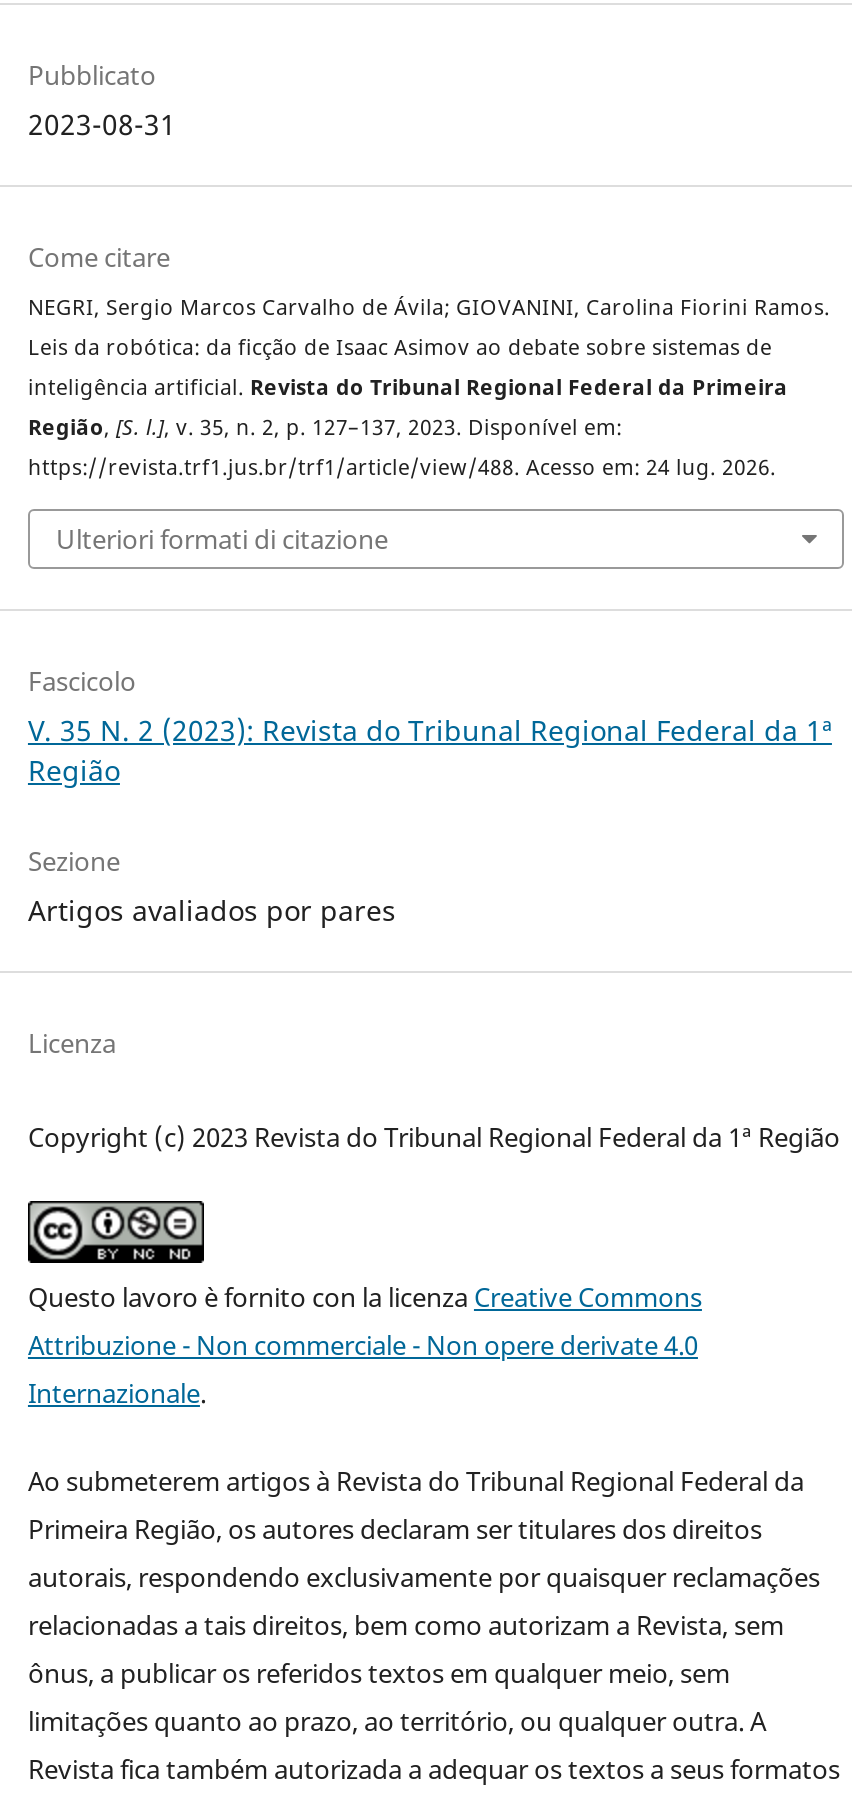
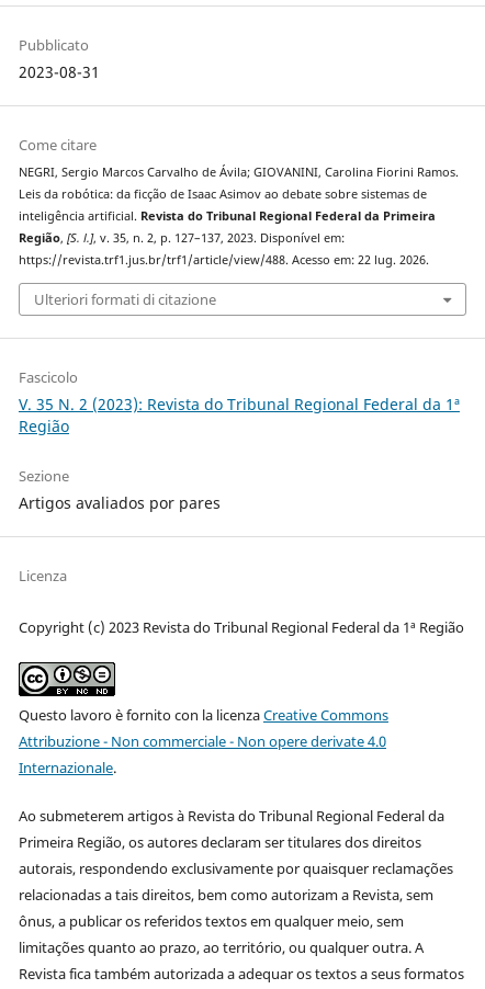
[28,454,776,482] https://revista.trf1.jus.br/trf1/article/view/488. Acesso em: 24 lug. 2026. -> [19,253,429,268] https://revista.trf1.jus.br/trf1/article/view/488. Acesso em: 22 lug. 2026.

